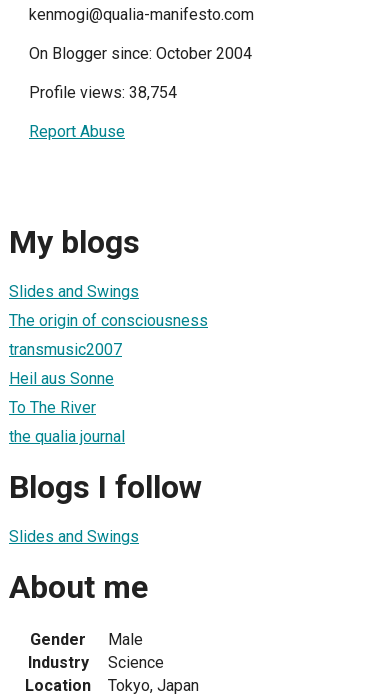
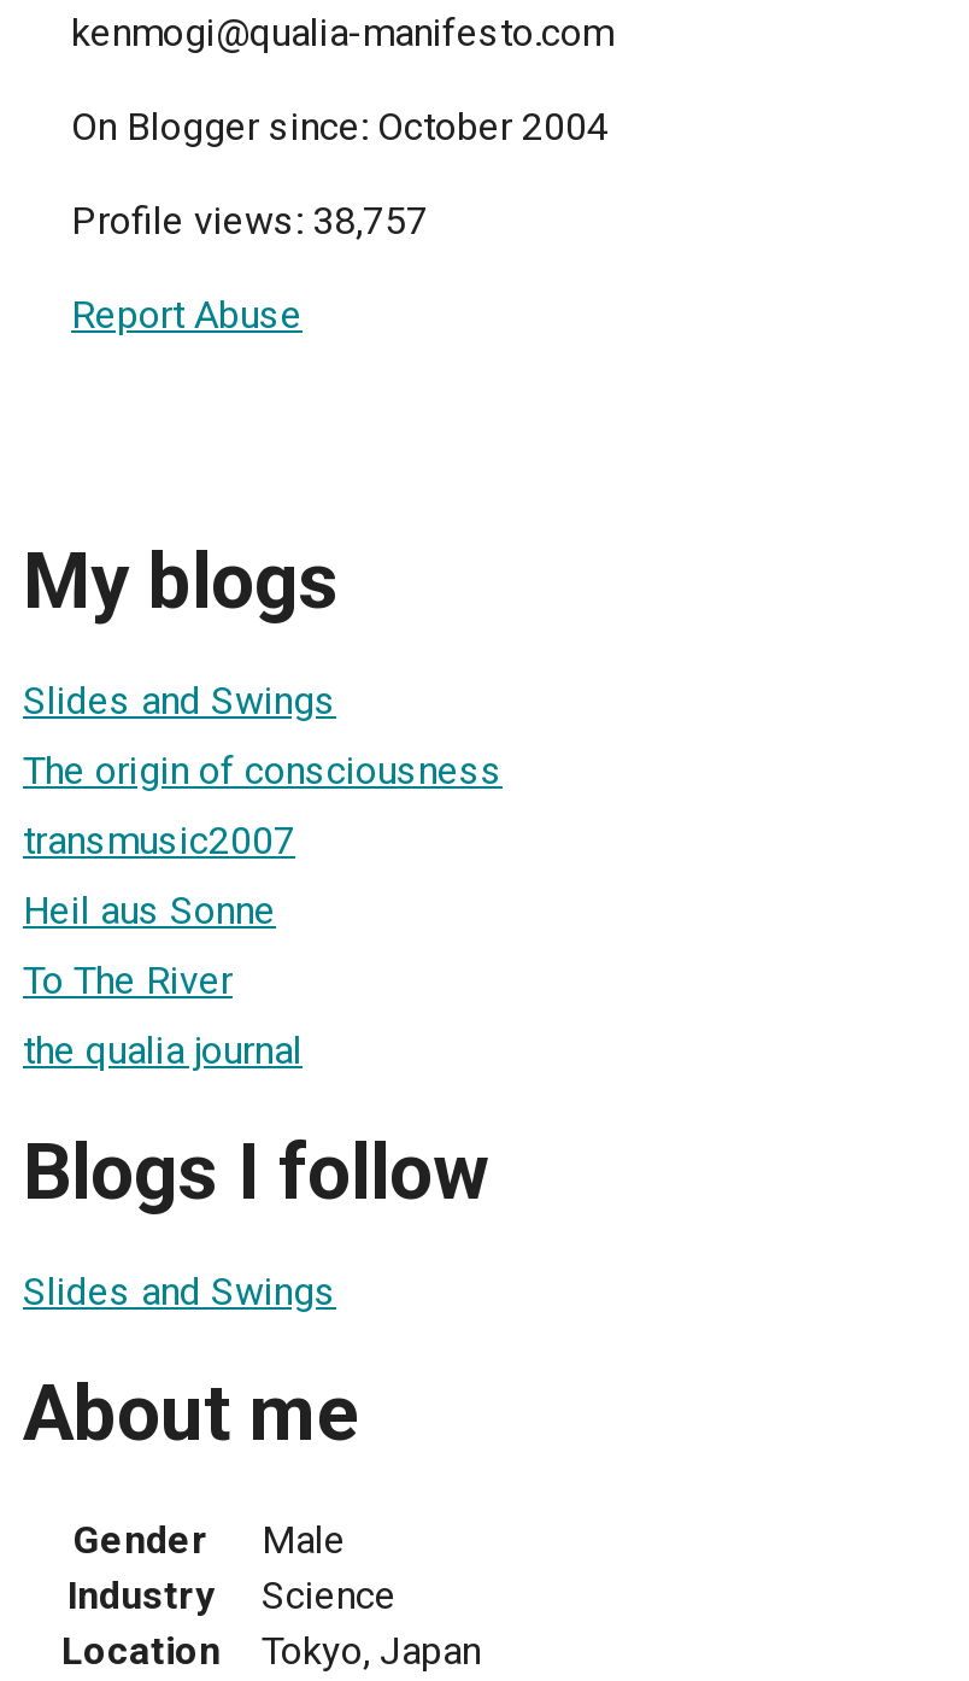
[29,83,177,102] Profile views: 38,754 -> [71,199,428,245] Profile views: 38,757

